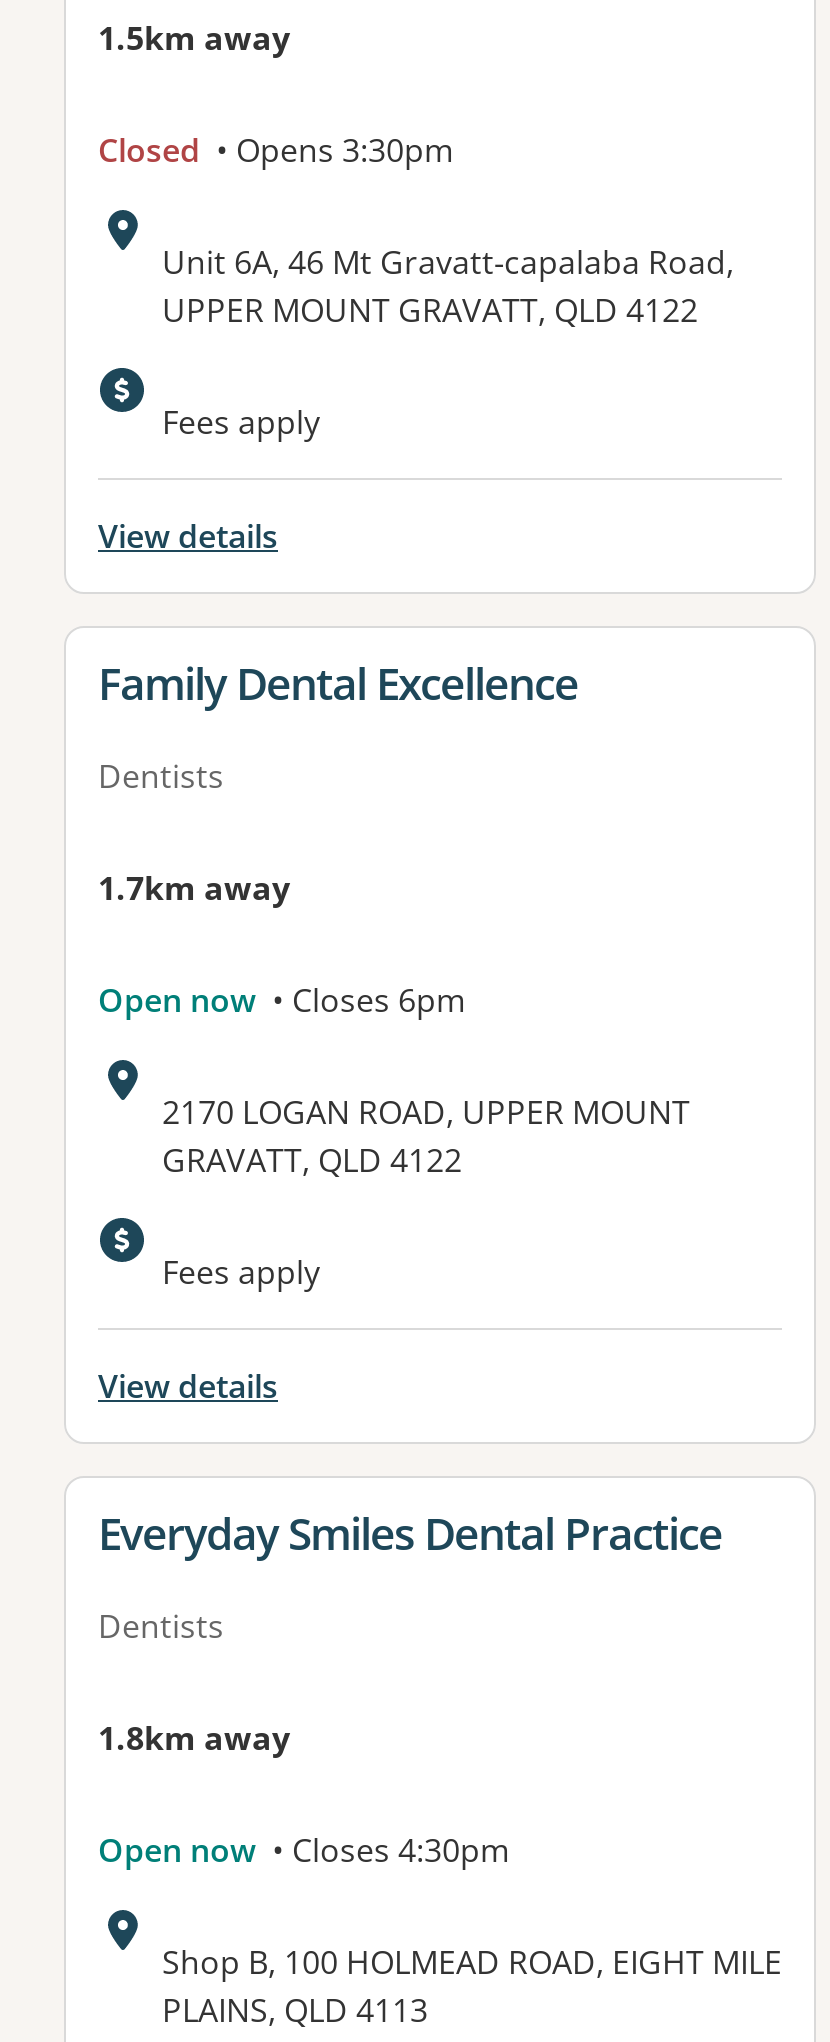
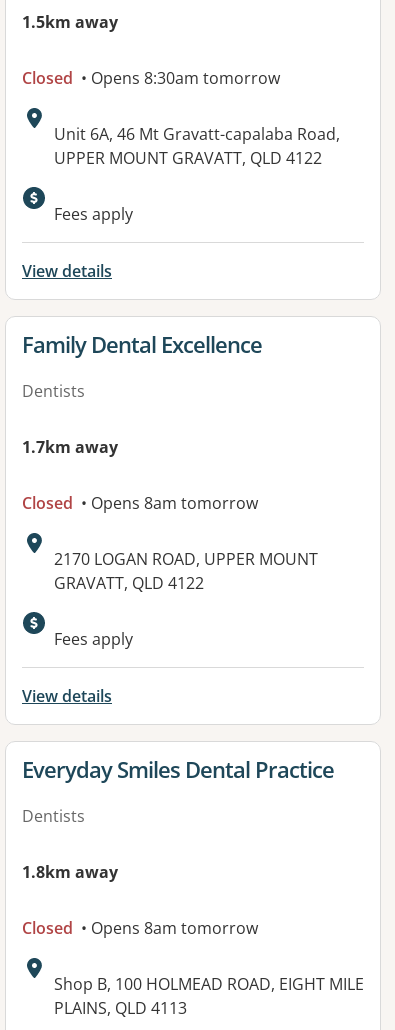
[98,129,454,173] Closed • Opens 3:30pm -> [22,67,280,89] Closed • Opens 8:30am tomorrow
[98,979,466,1023] Open now • Closes 6pm -> [22,492,258,514] Closed • Opens 8am tomorrow
[98,1829,510,1873] Open now • Closes 4:30pm -> [22,917,258,939] Closed • Opens 8am tomorrow

